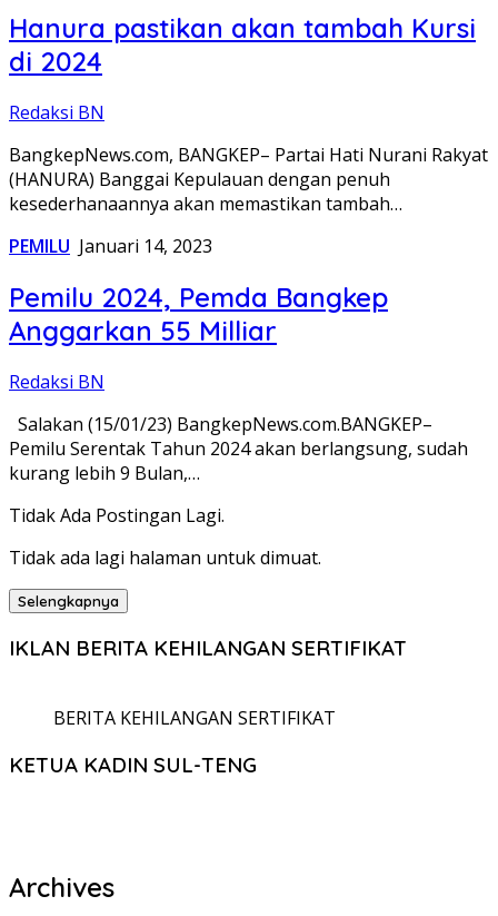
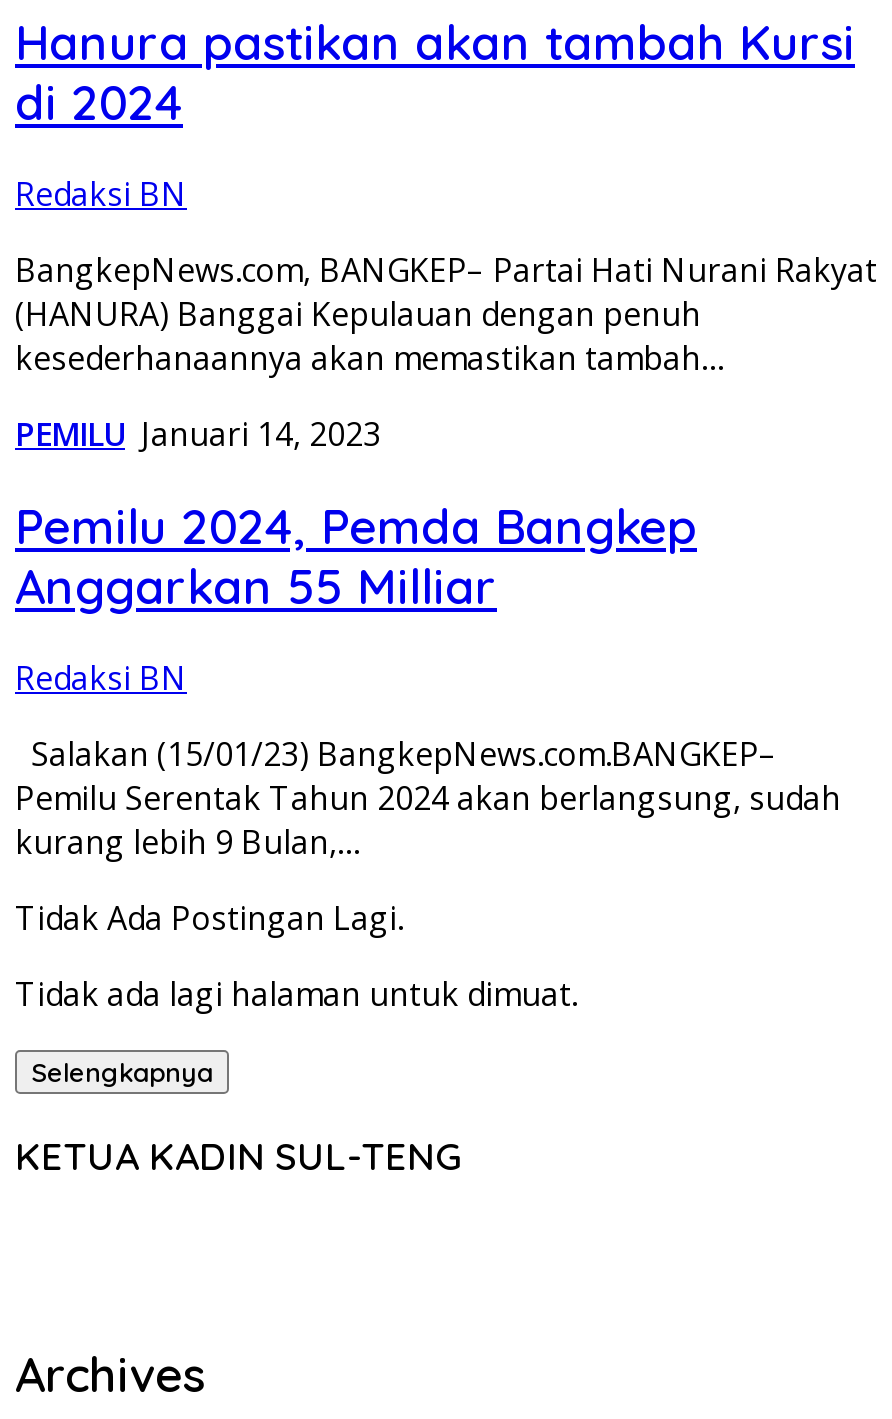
[9,634,407,731] IKLAN BERITA KEHILANGAN SERTIFIKAT | BERITA KEHILANGAN SERTIFIKAT -> none

